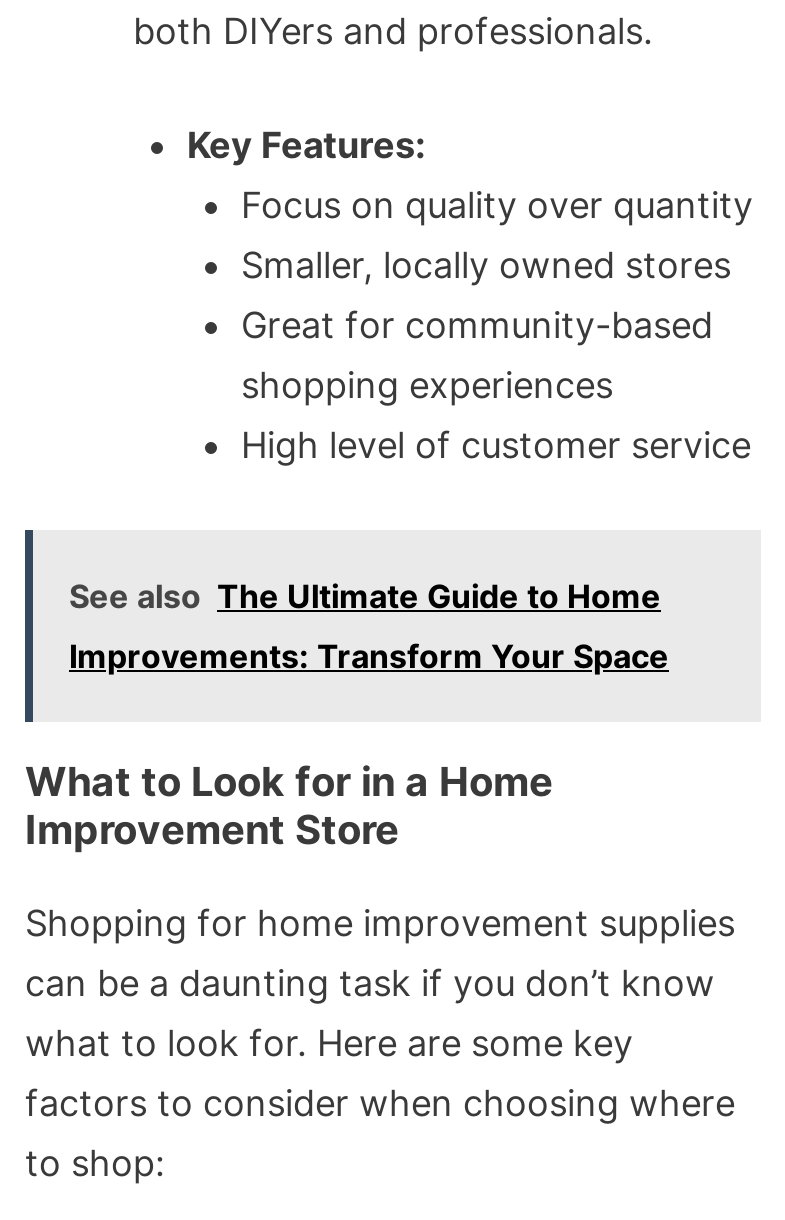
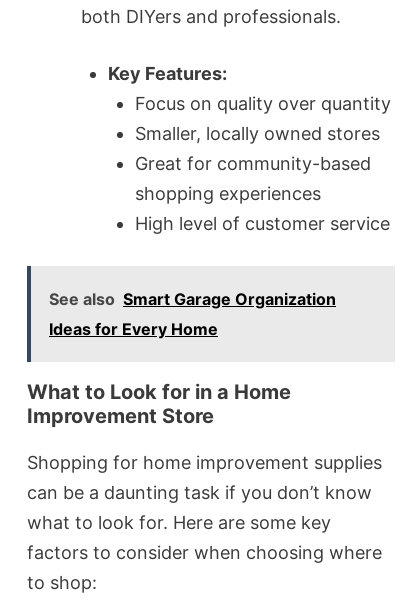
[69,575,661,615] See also The Ultimate Guide to Home -> [49,289,336,309] See also Smart Garage Organization
[69,635,669,675] Improvements: Transform Your Space -> [49,319,218,339] Ideas for Every Home

